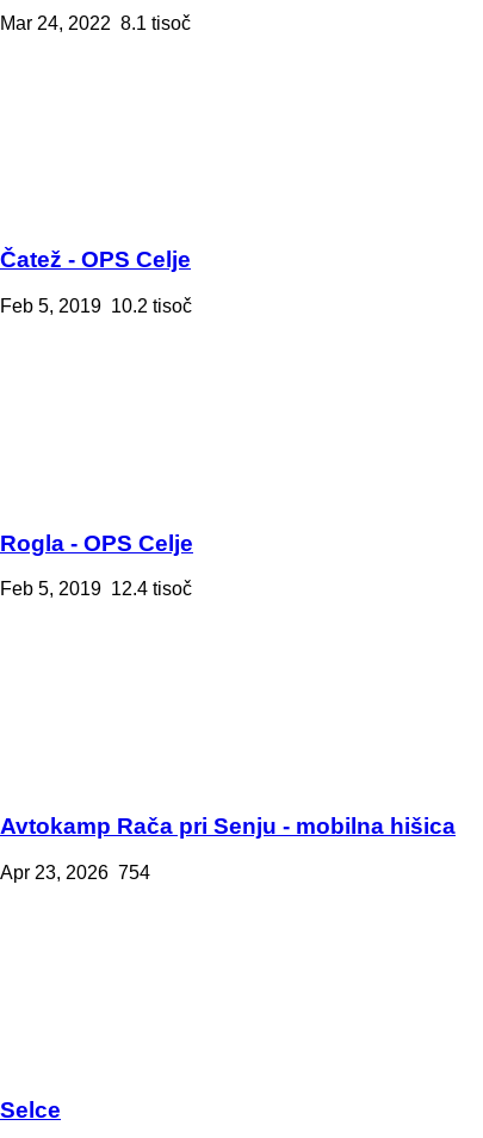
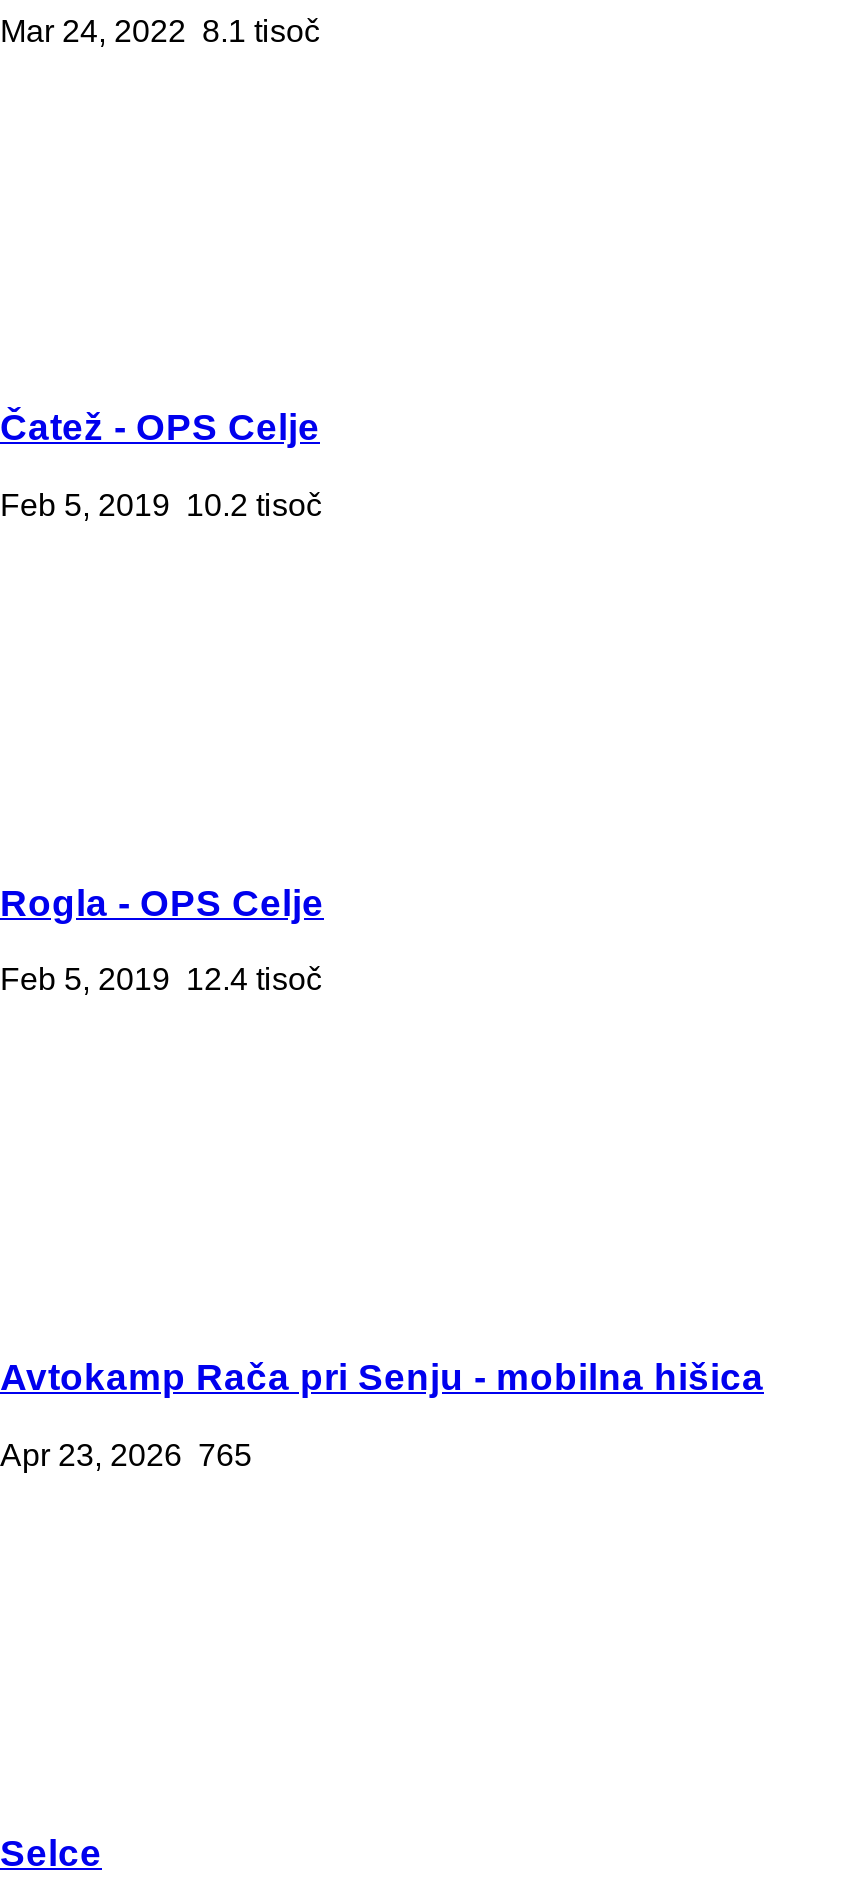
[0,862,150,883] Apr 23, 2026 754 -> [0,1438,252,1472] Apr 23, 2026 765

